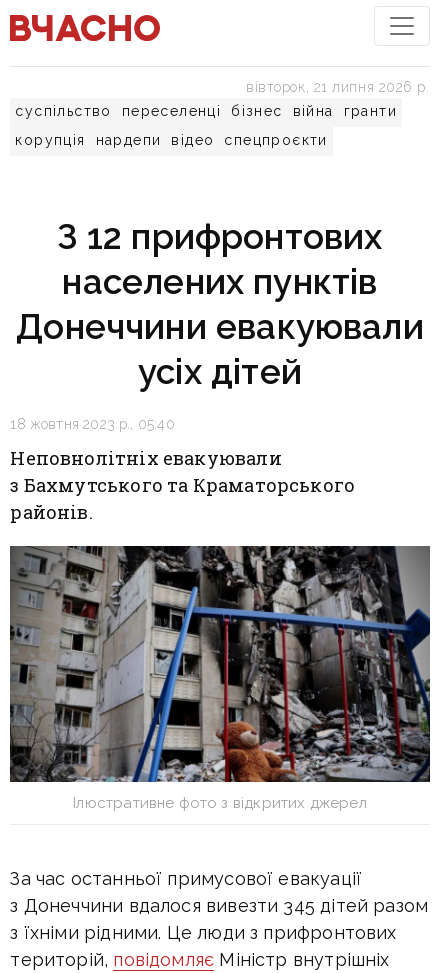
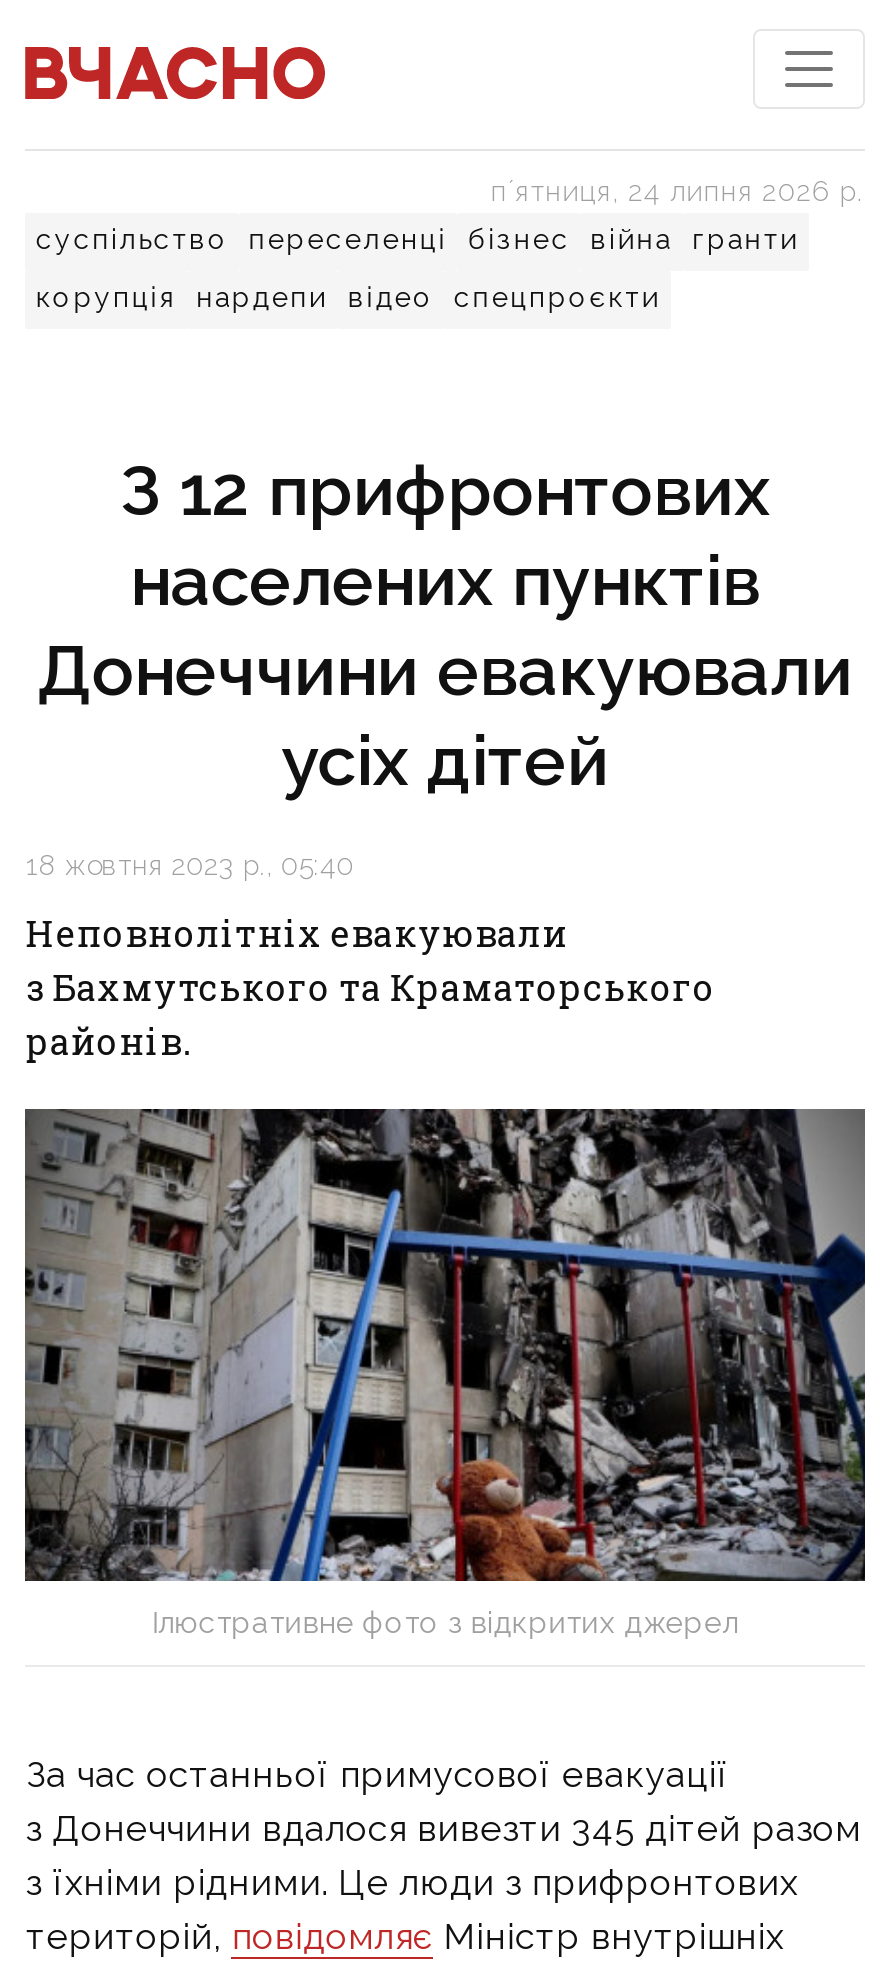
[246,79,430,95] вівторок, 21 липня 2026 р. -> [491,175,864,207] пʼятниця, 24 липня 2026 р.

